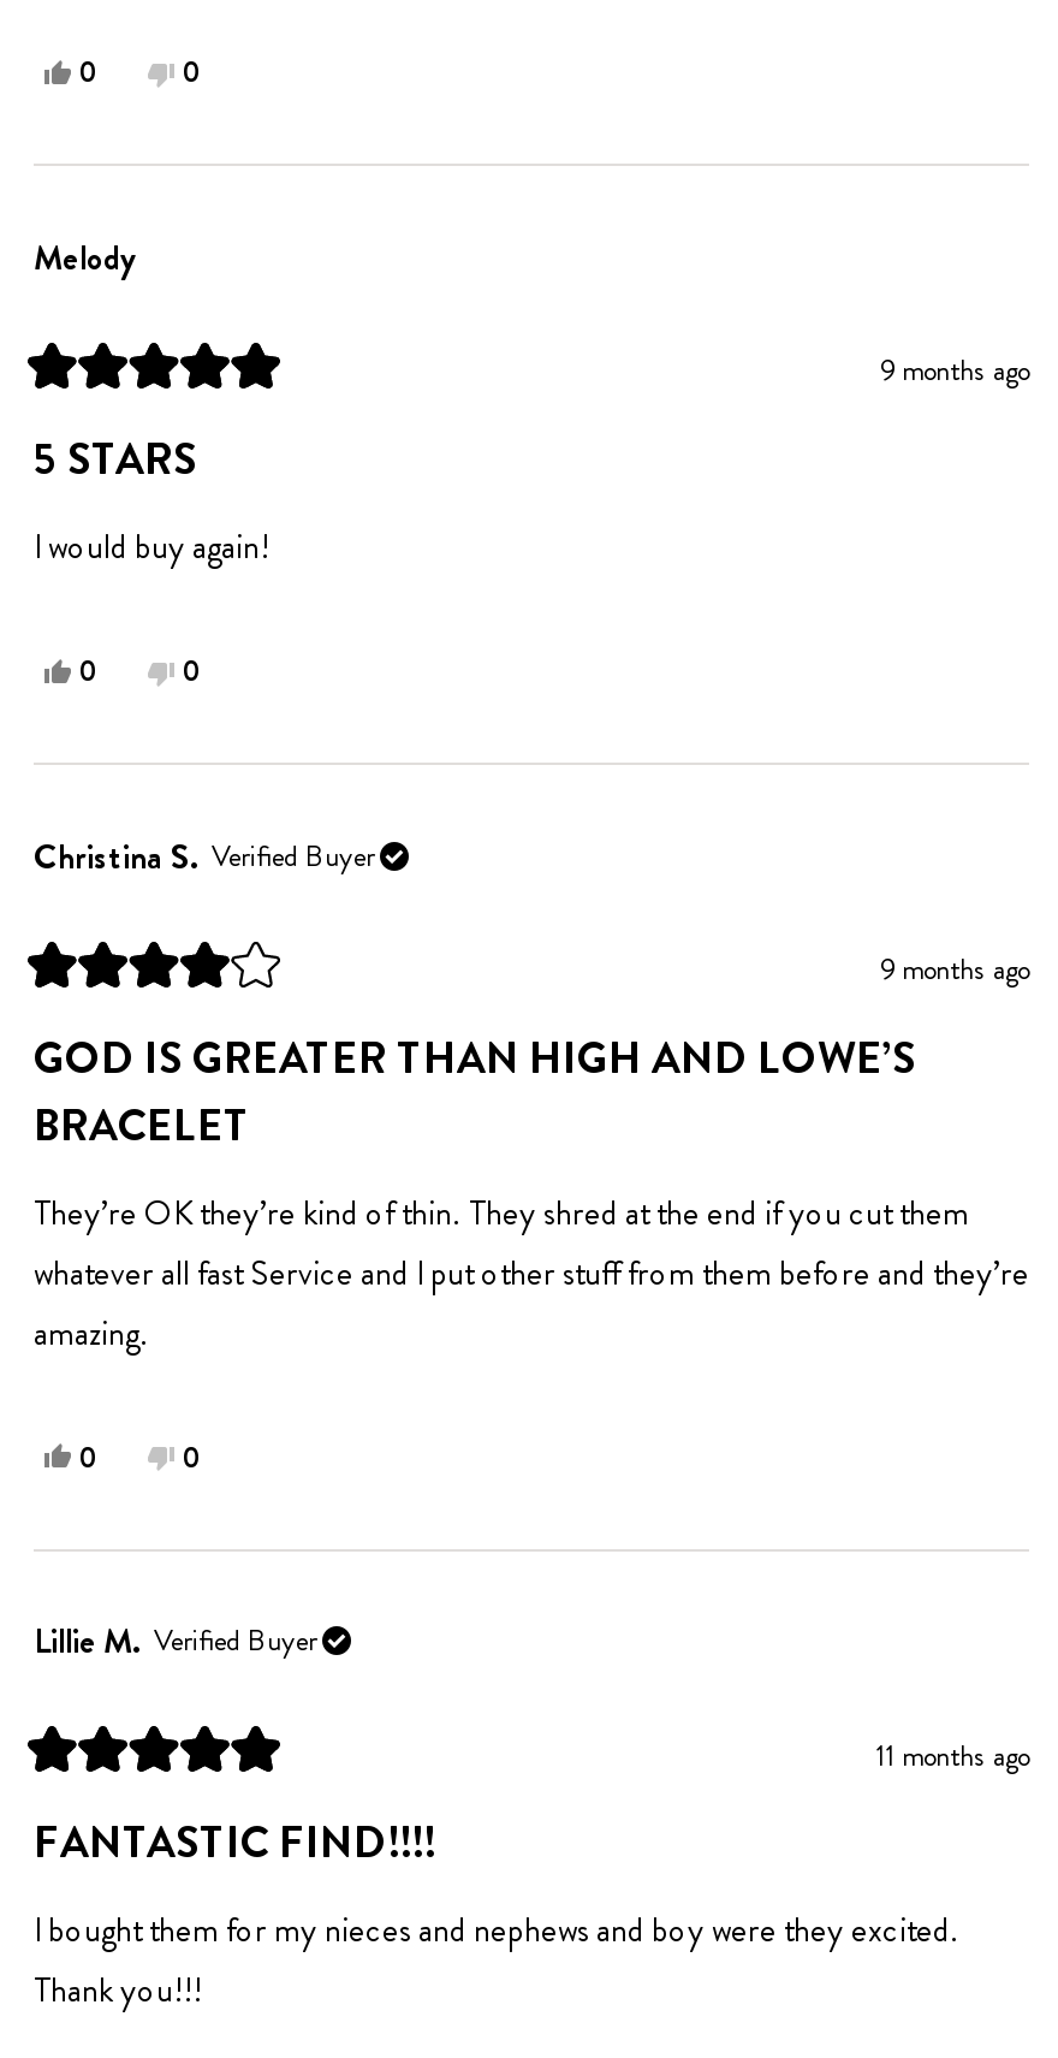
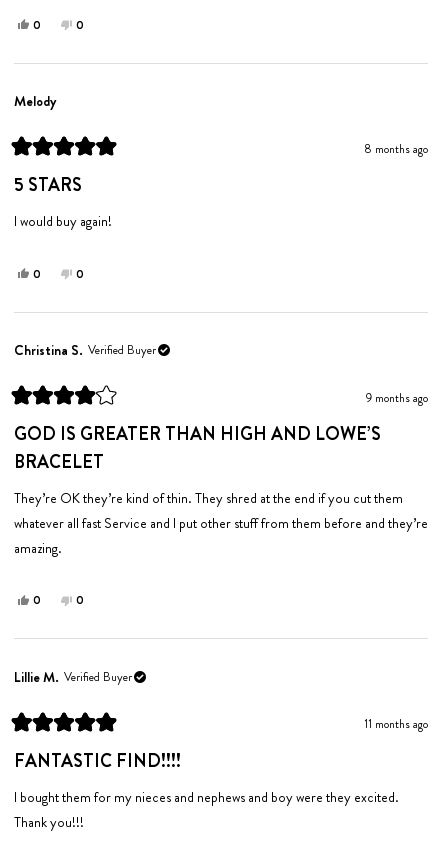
[880,350,1029,393] 9 months ago -> [364,140,428,158] 8 months ago

